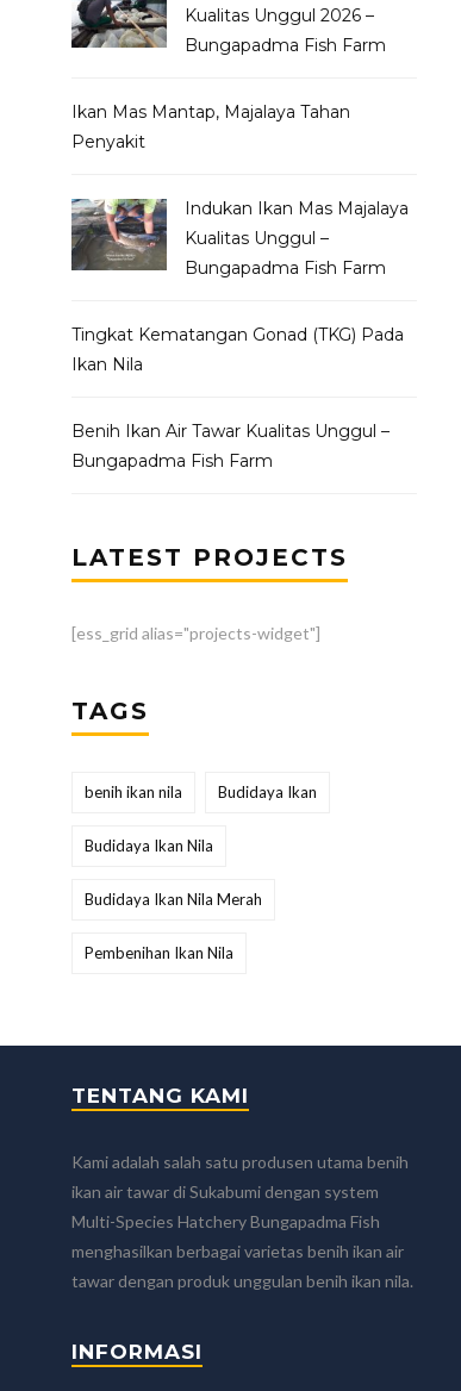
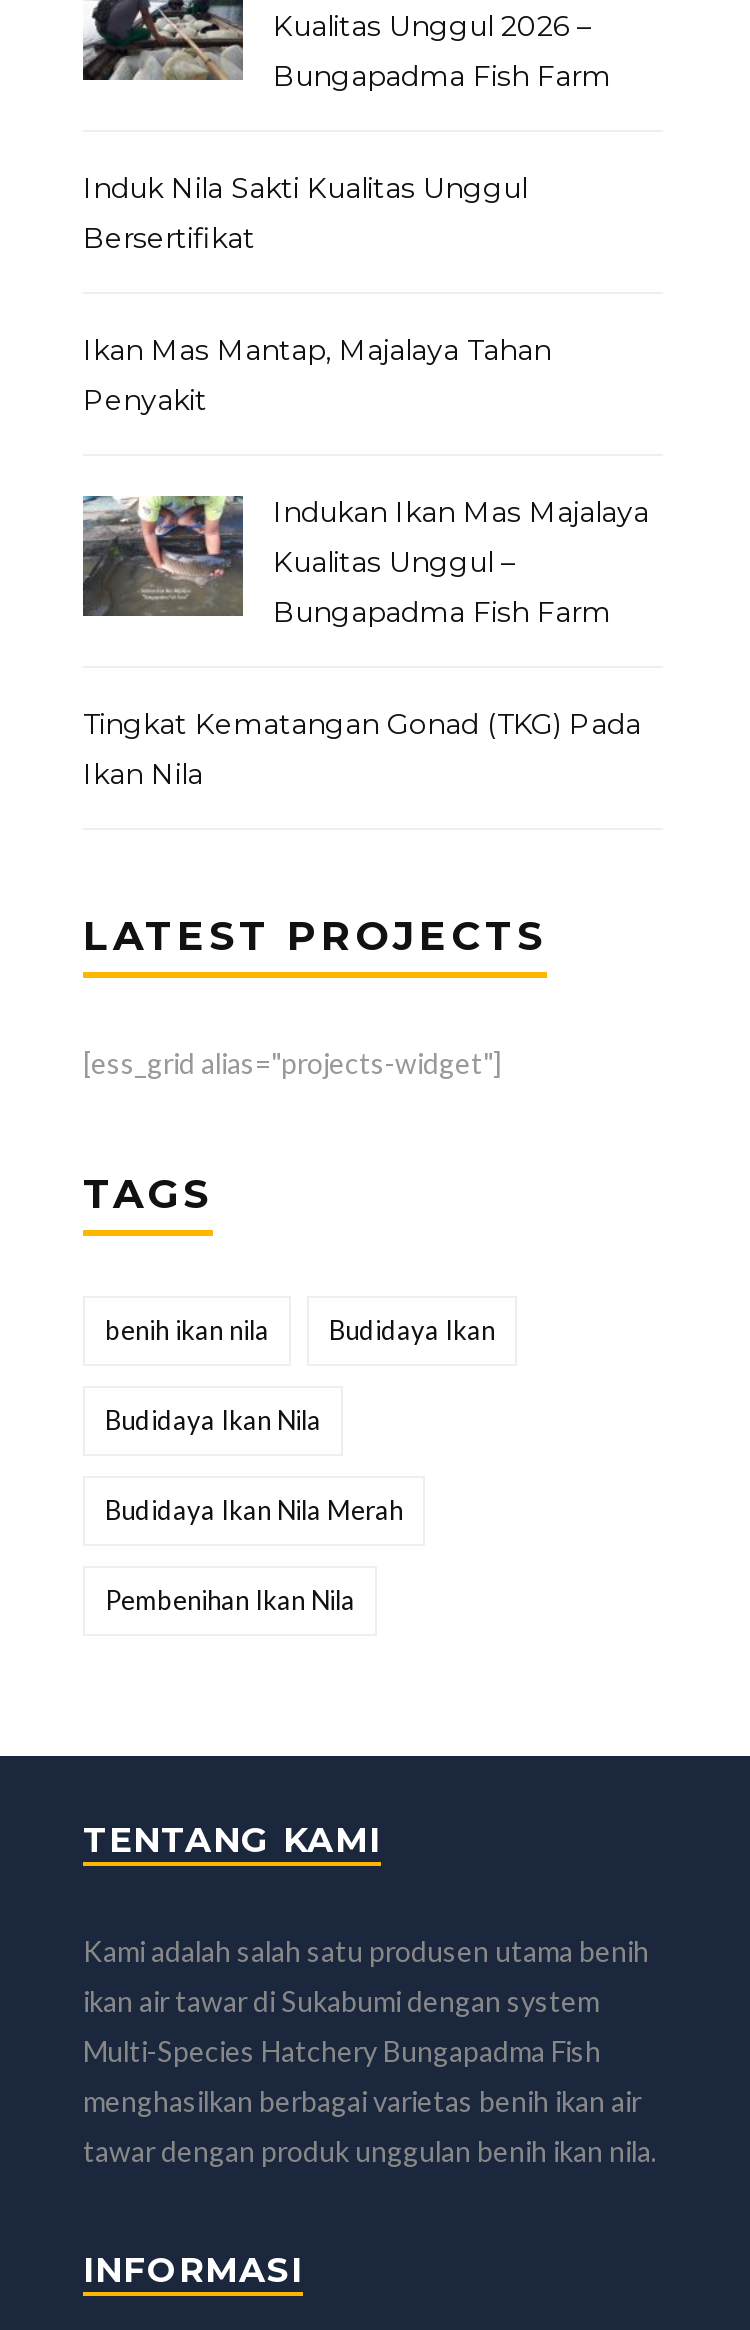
none -> [83,170,527,256] Induk Nila Sakti Kualitas Unggul | Bersertifikat
moved [69,101,409,375] -> [79,332,649,792]: [image] | Ikan Mas Mantap, Majalaya Tahan | Penyakit | Indukan Ikan Mas Majalaya | Kualitas Unggul – | Bungapadma Fish Farm | Tingkat Kematangan Gonad (TKG) Pada | Ikan Nila
[71,421,390,472] Benih Ikan Air Tawar Kualitas Unggul – | Bungapadma Fish Farm -> none

